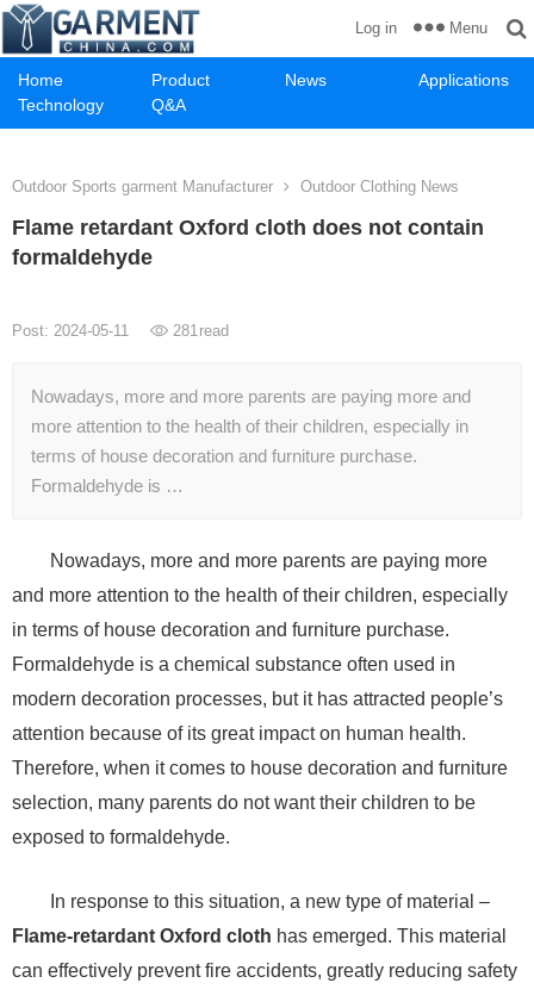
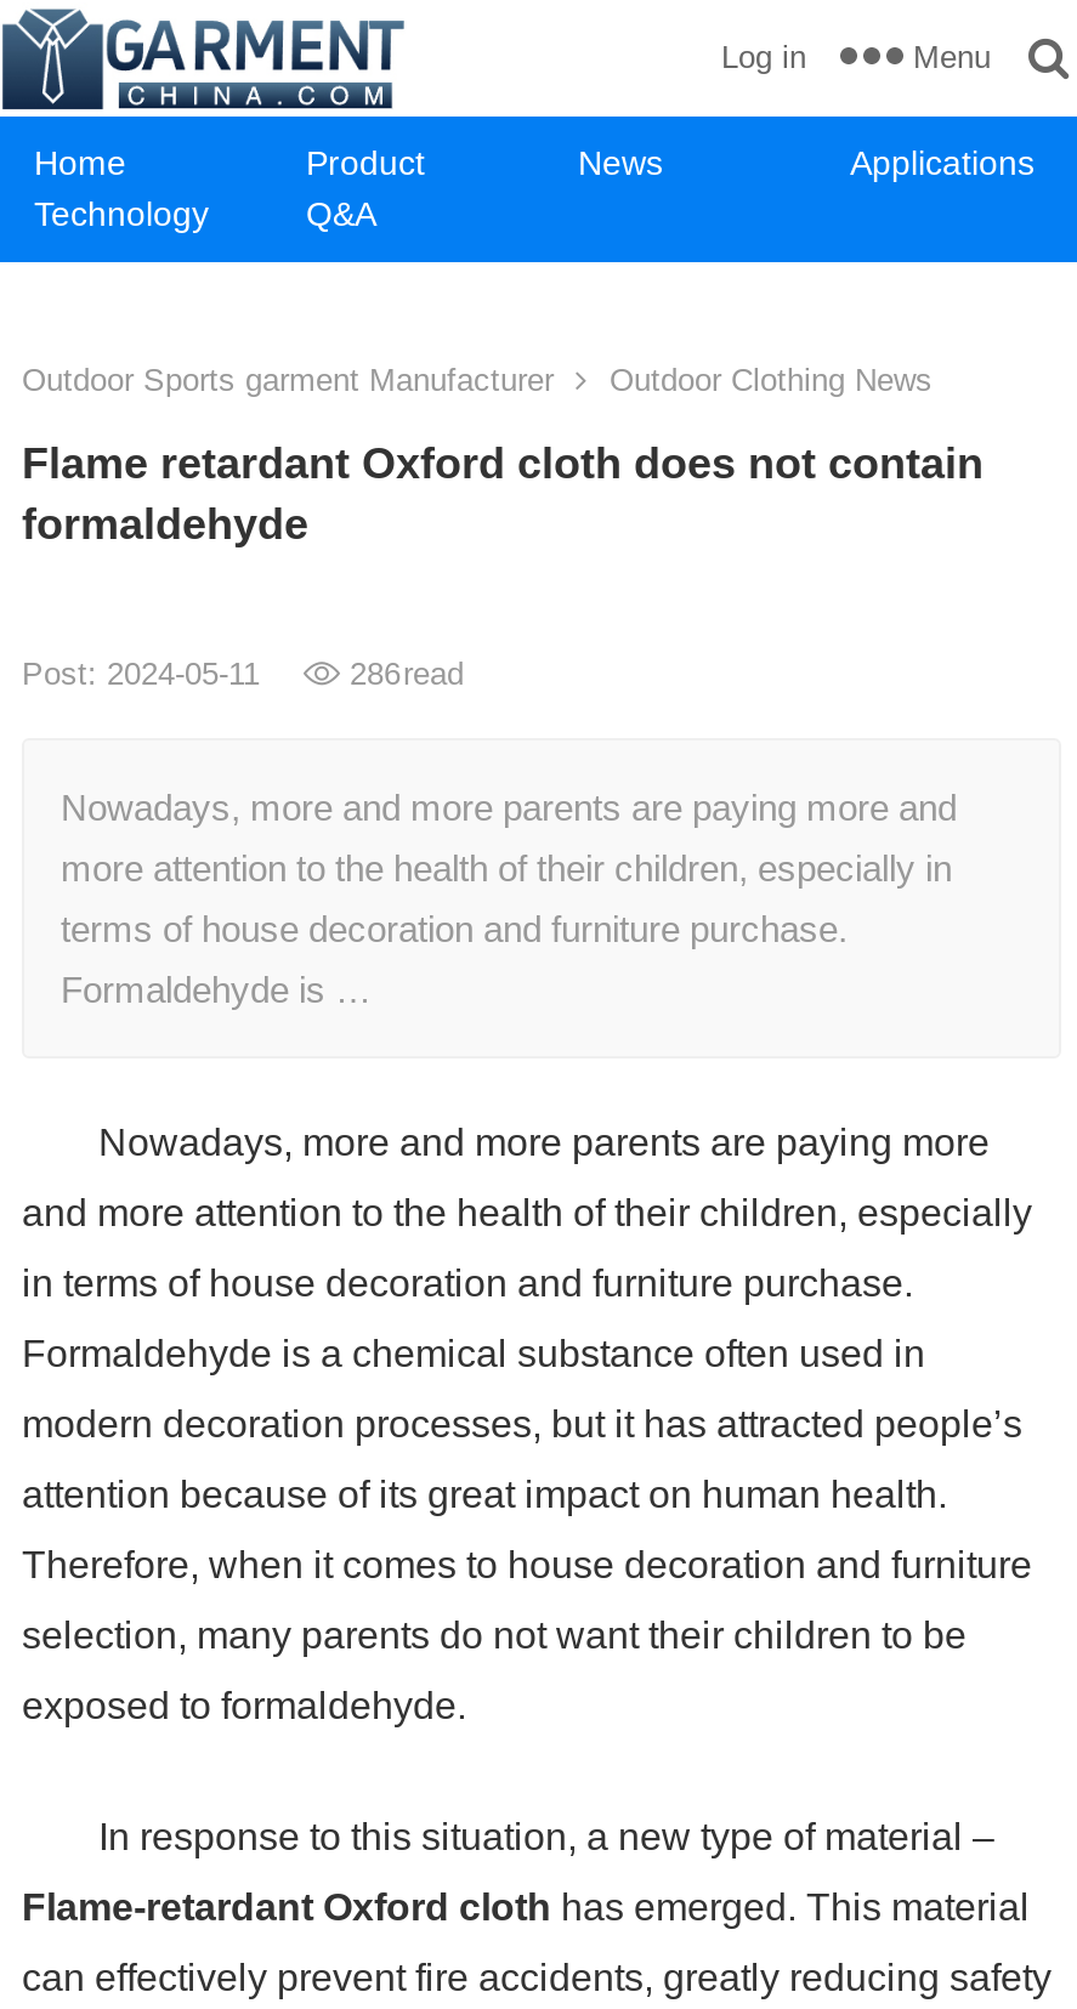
[12,322,229,340] Post: 2024-05-11 281read -> [22,656,464,692] Post: 2024-05-11 286read

